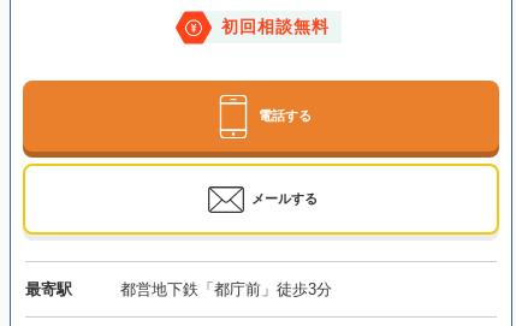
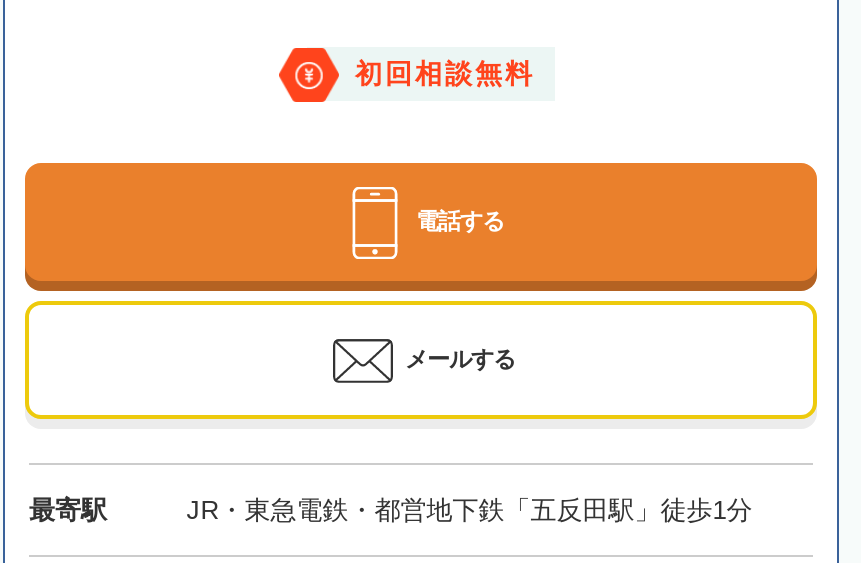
[120,281,332,299] 都営地下鉄「都庁前」徒歩3分 -> [186,495,752,525] JR・東急電鉄・都営地下鉄「五反田駅」徒歩1分

